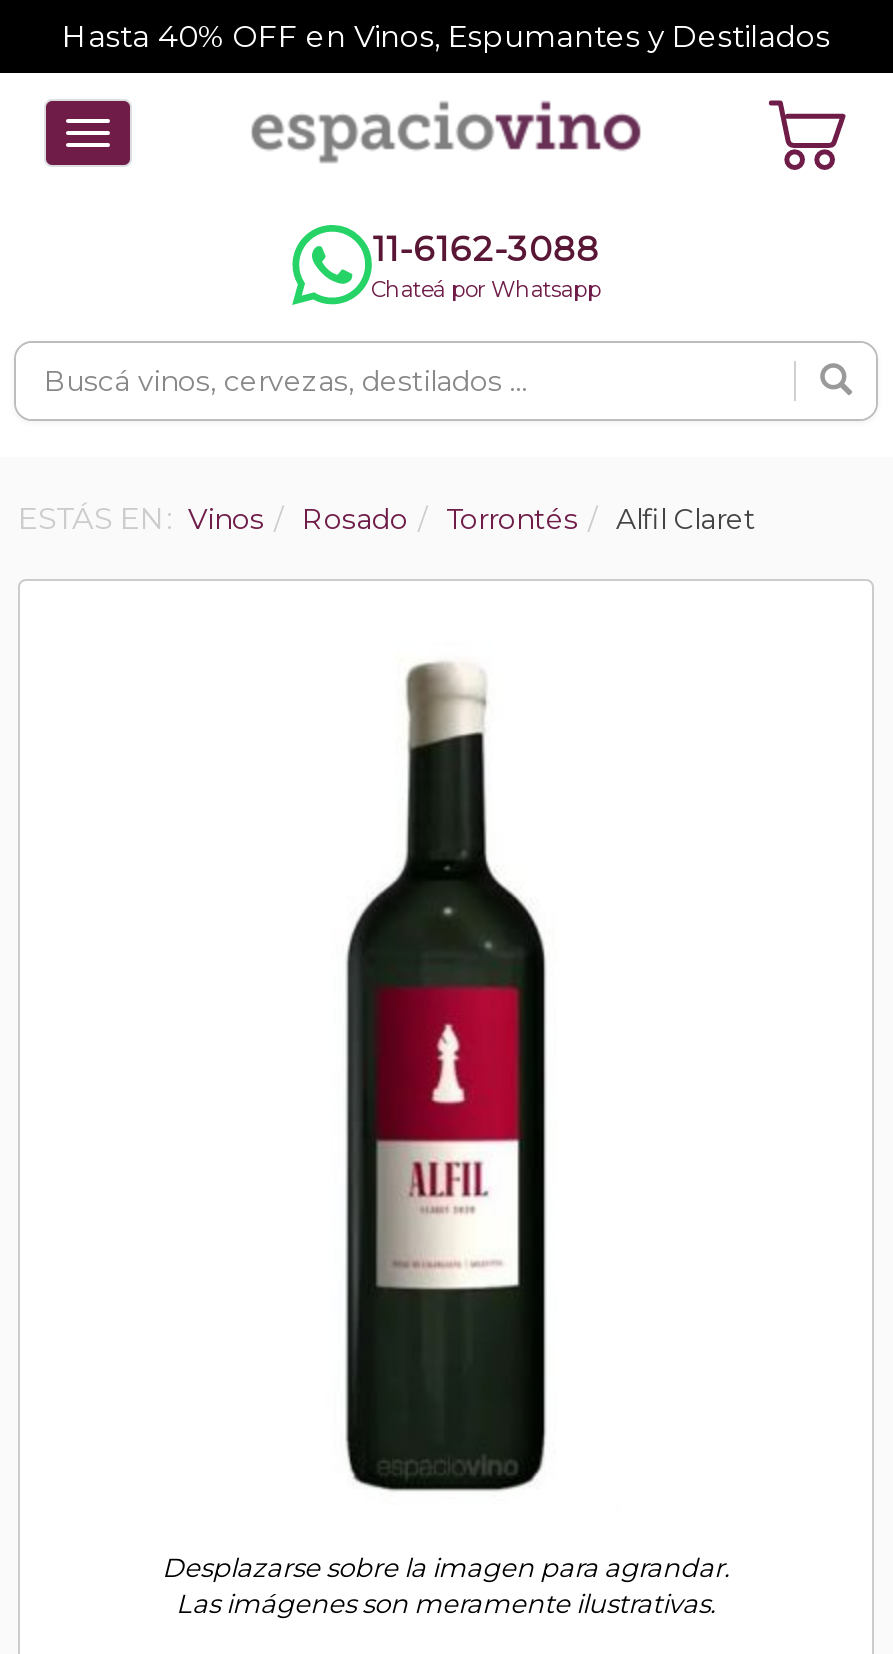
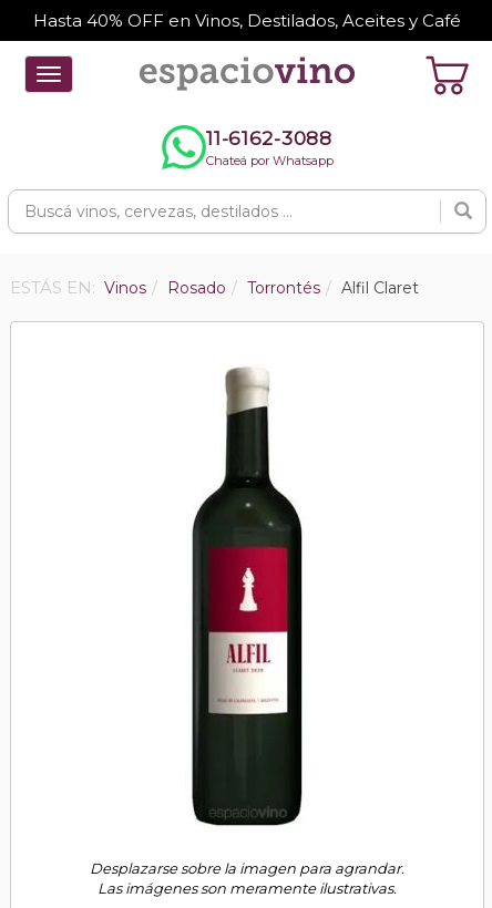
[62,17,830,55] Hasta 40% OFF en Vinos, Espumantes y Destilados -> [33,10,461,31] Hasta 40% OFF en Vinos, Destilados, Aceites y Café

